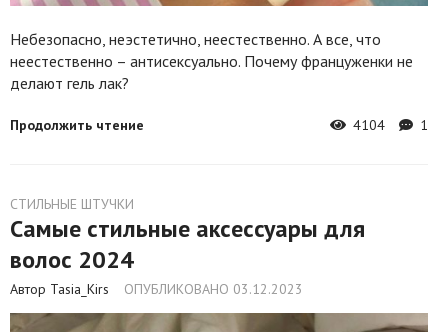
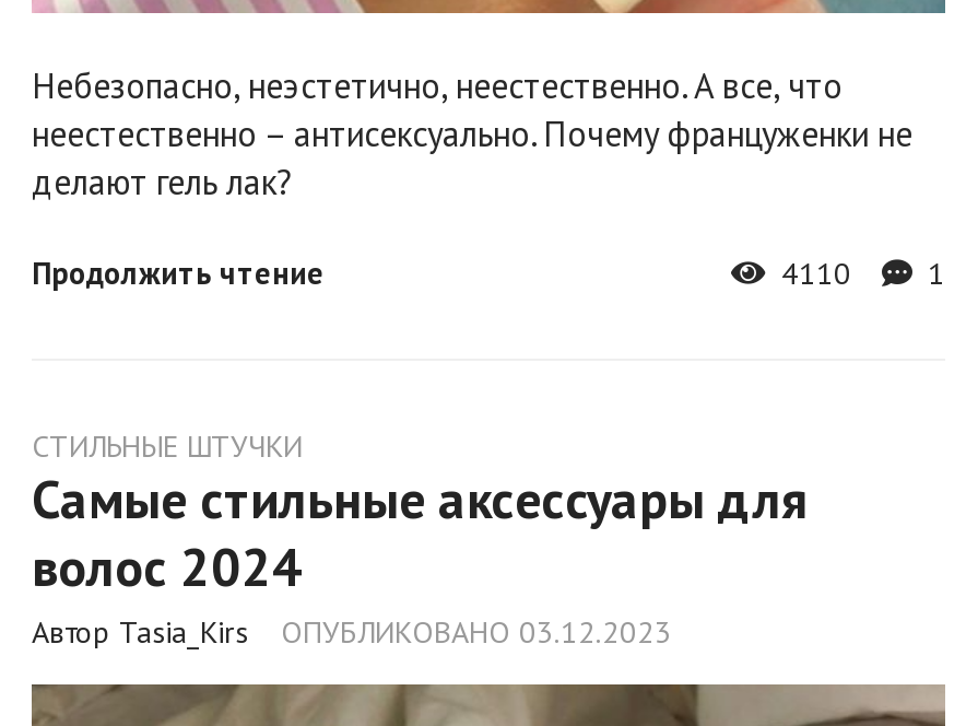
[353,116,428,134] 4104 1 -> [781,254,945,293] 4110 1

